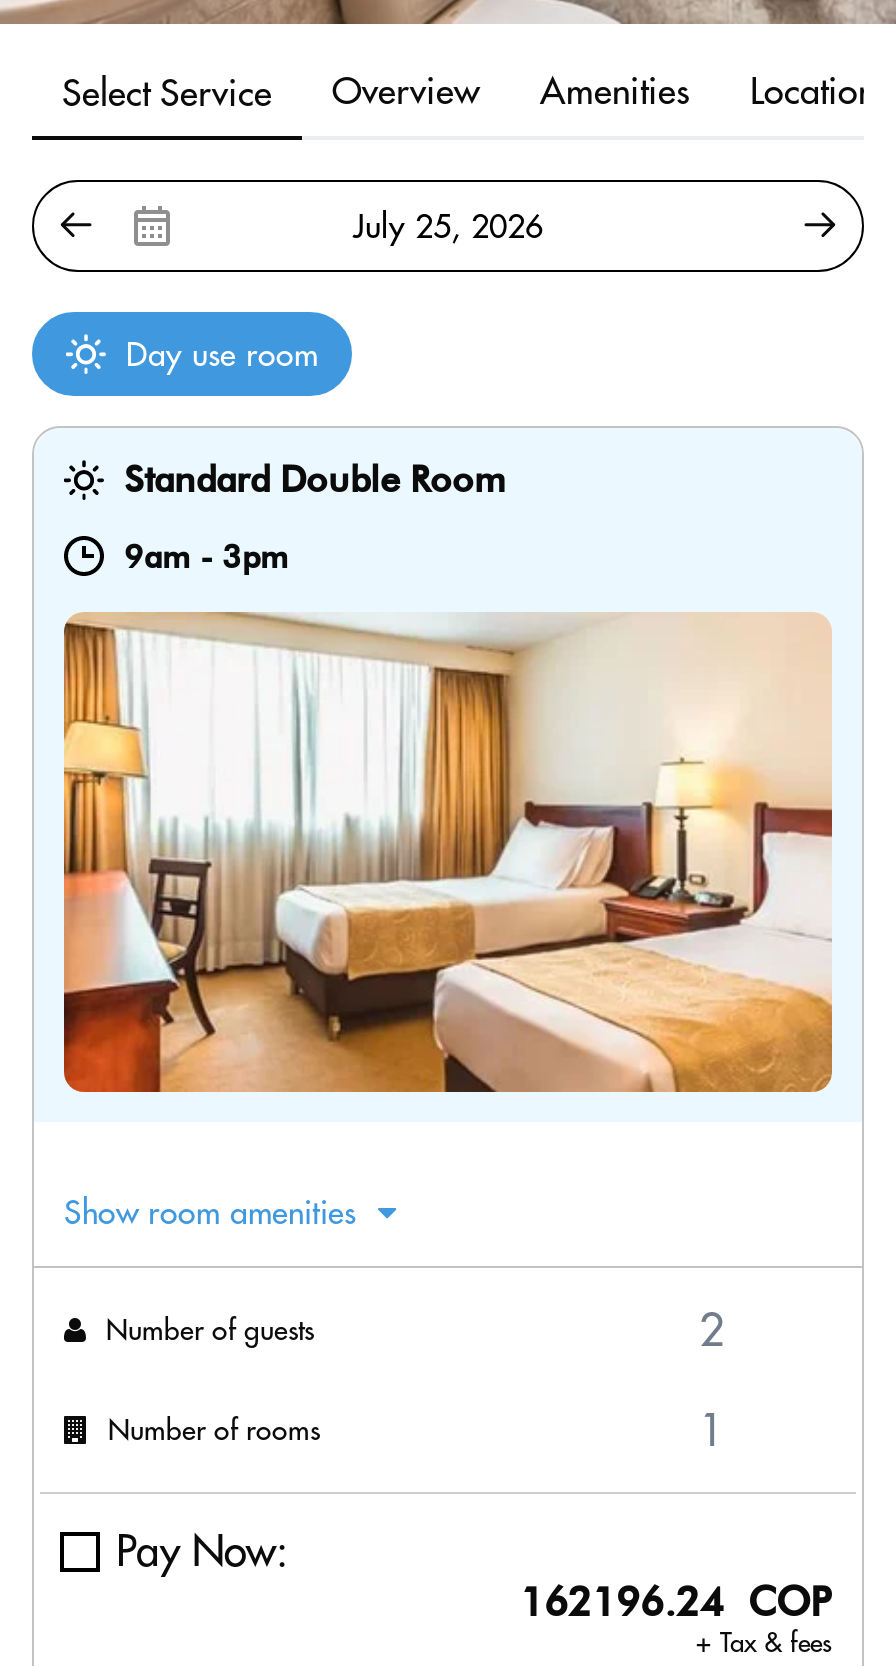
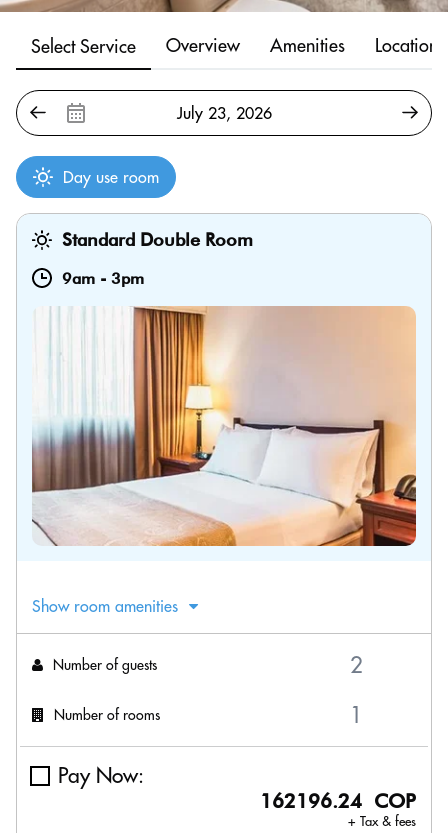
[62,610,834,1094] [image] -> [31,306,417,547] [image]

